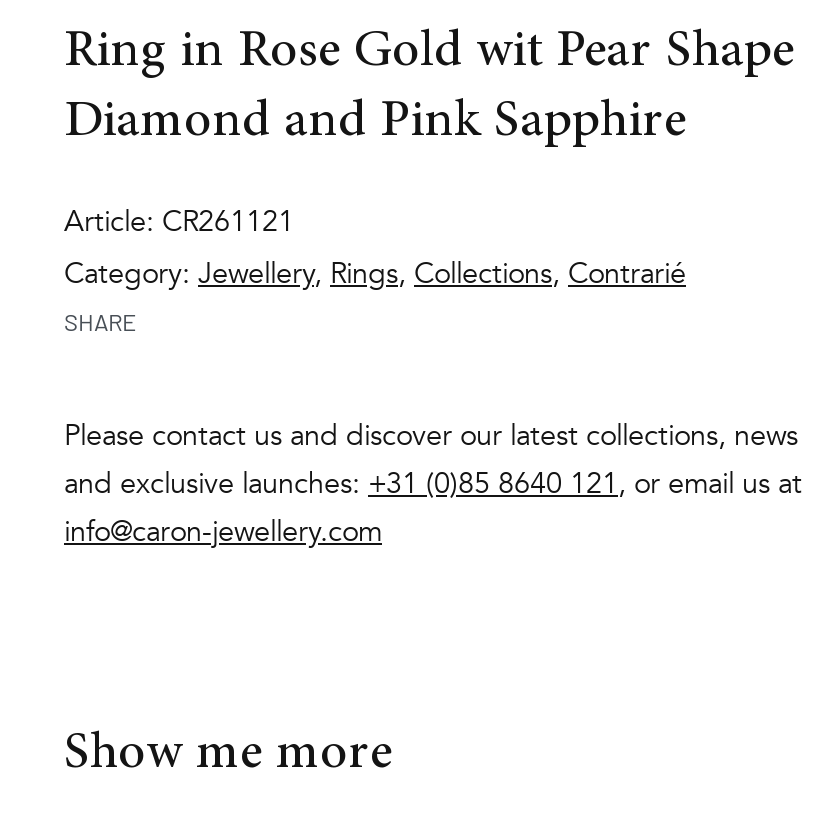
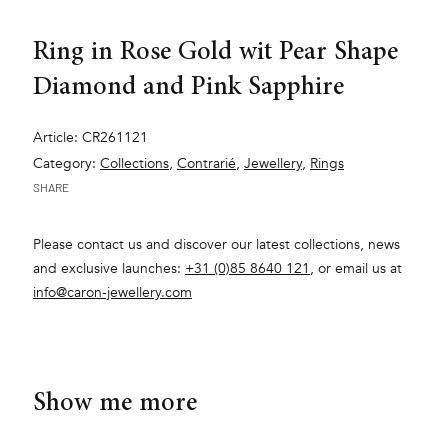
[64,256,686,294] Category: Jewellery, Rings, Collections, Contrarié -> [33,154,344,173] Category: Collections, Contrarié, Jewellery, Rings

